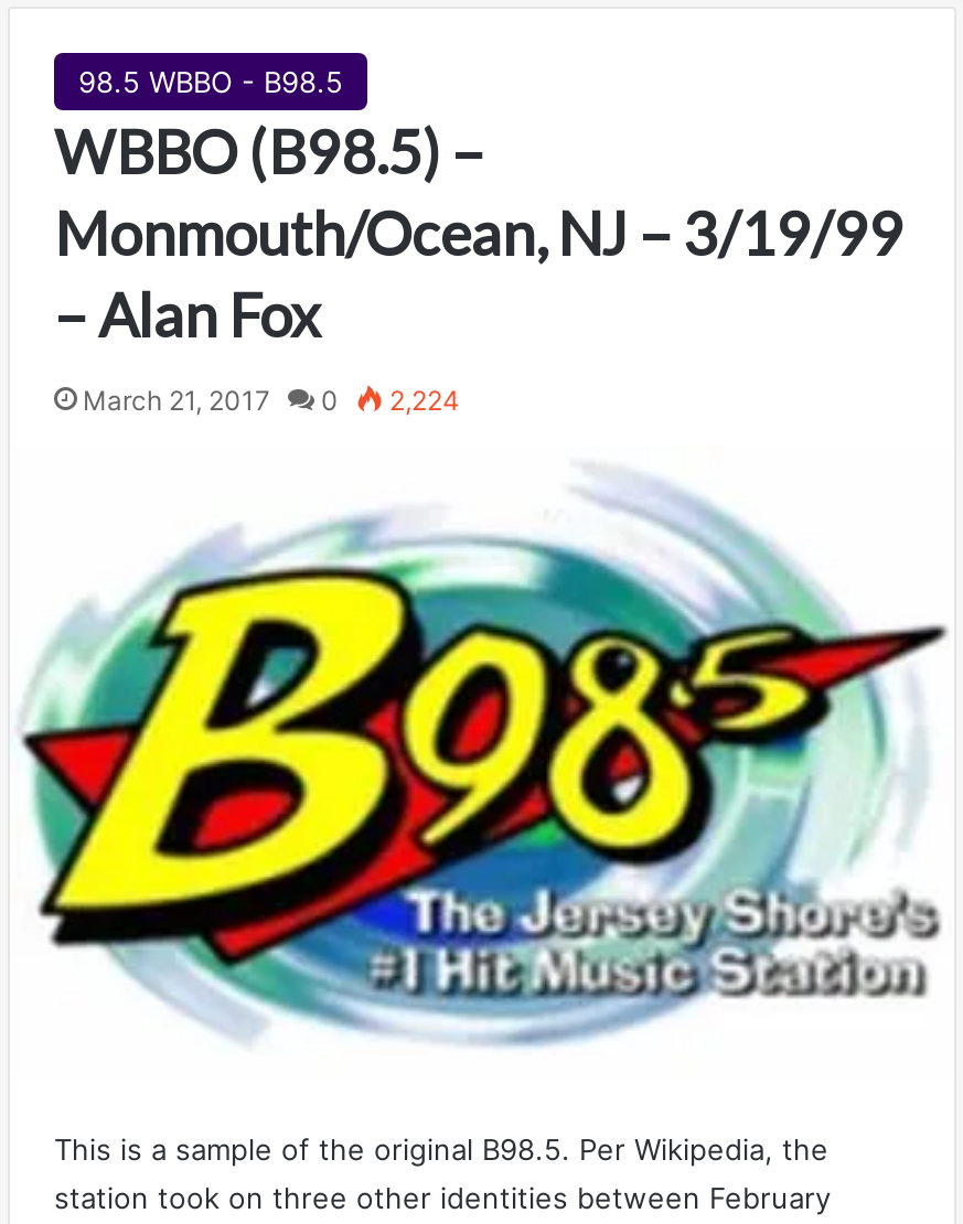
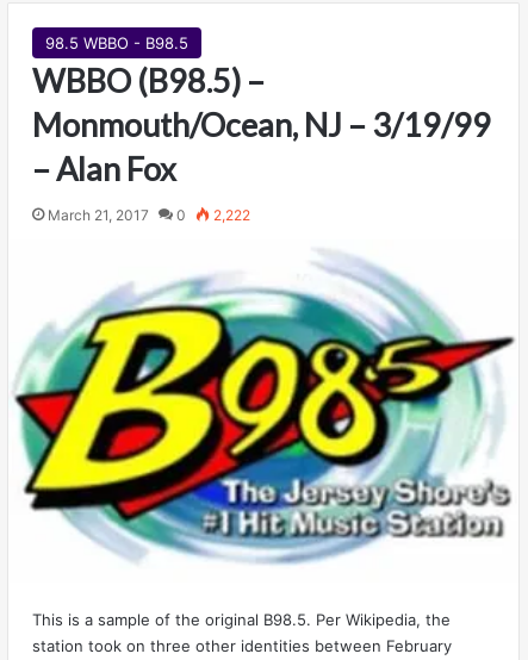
[83,384,460,417] March 21, 2017 0 2,224 -> [48,206,250,224] March 21, 2017 0 2,222

